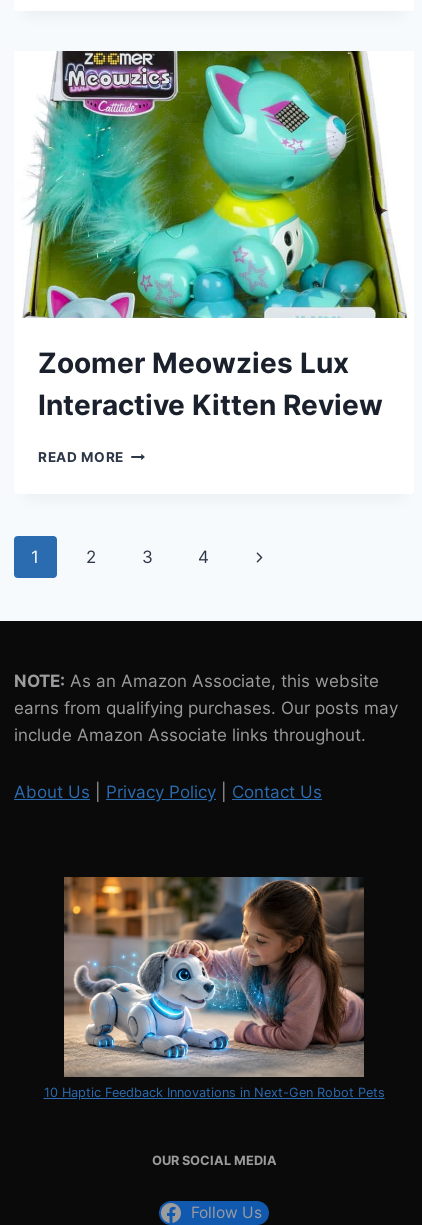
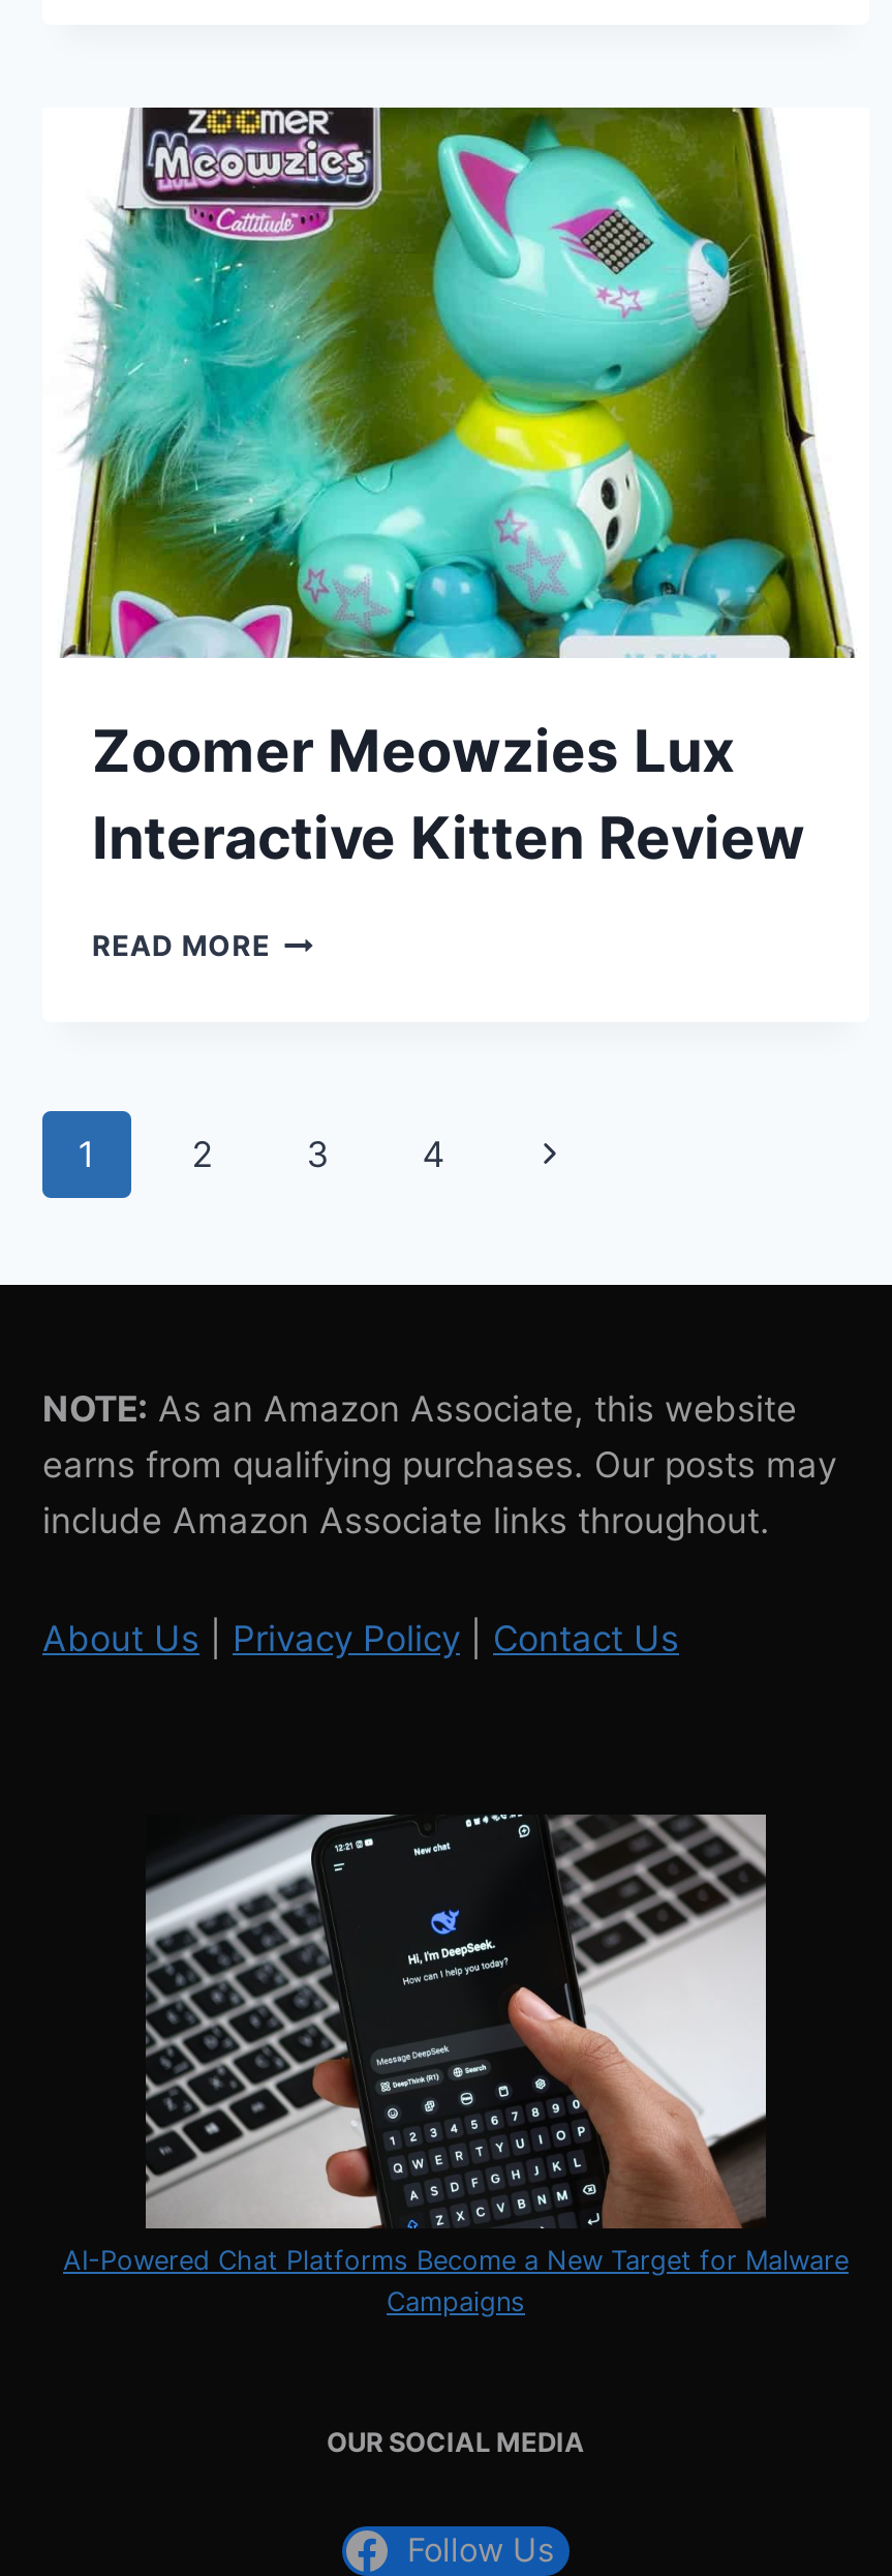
[43,876,384,1100] [image] | 10 Haptic Feedback Innovations in Next-Gen Robot Pets -> [63,1813,849,2317] [image] | AI-Powered Chat Platforms Become a New Target for Malware | Campaigns

